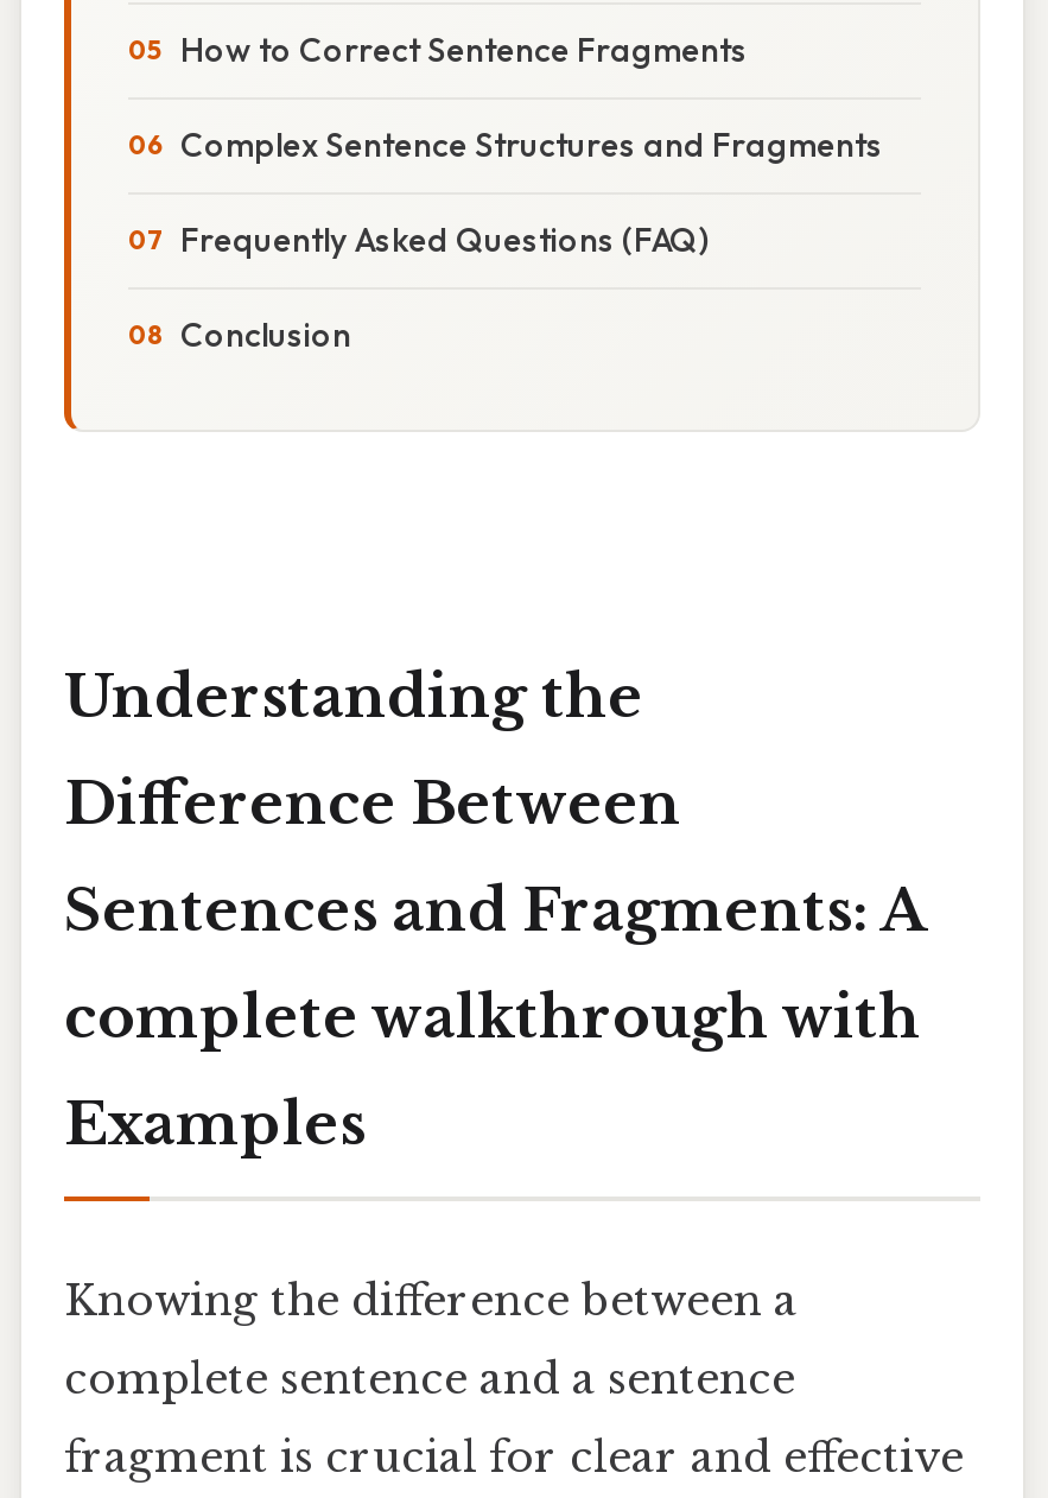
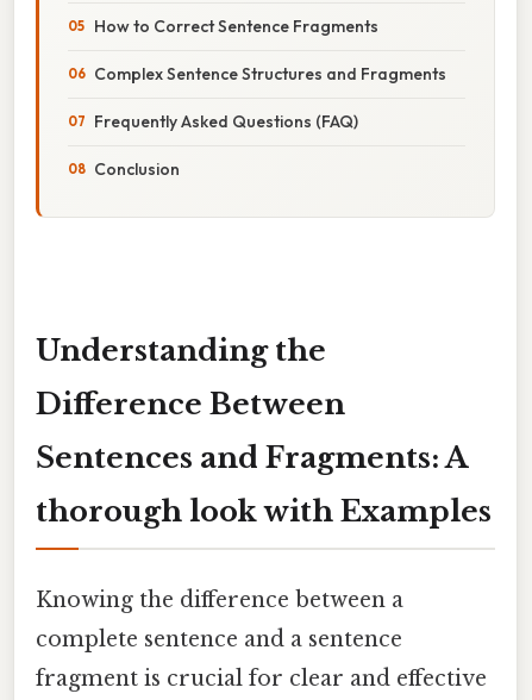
[64,982,921,1158] complete walkthrough with | Examples -> [36,494,492,528] thorough look with Examples

